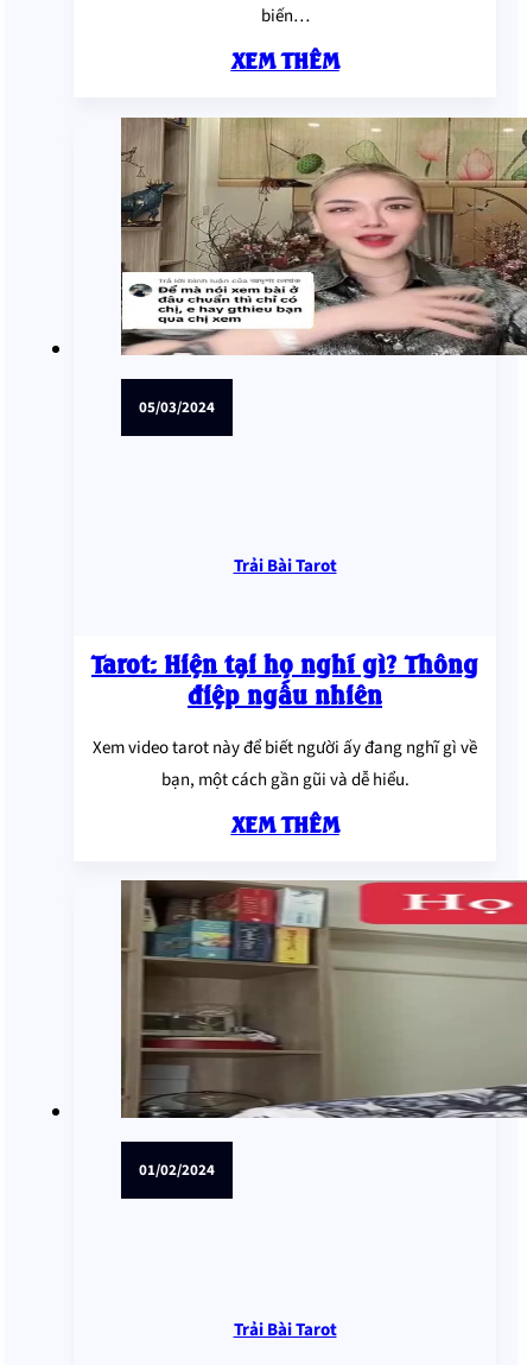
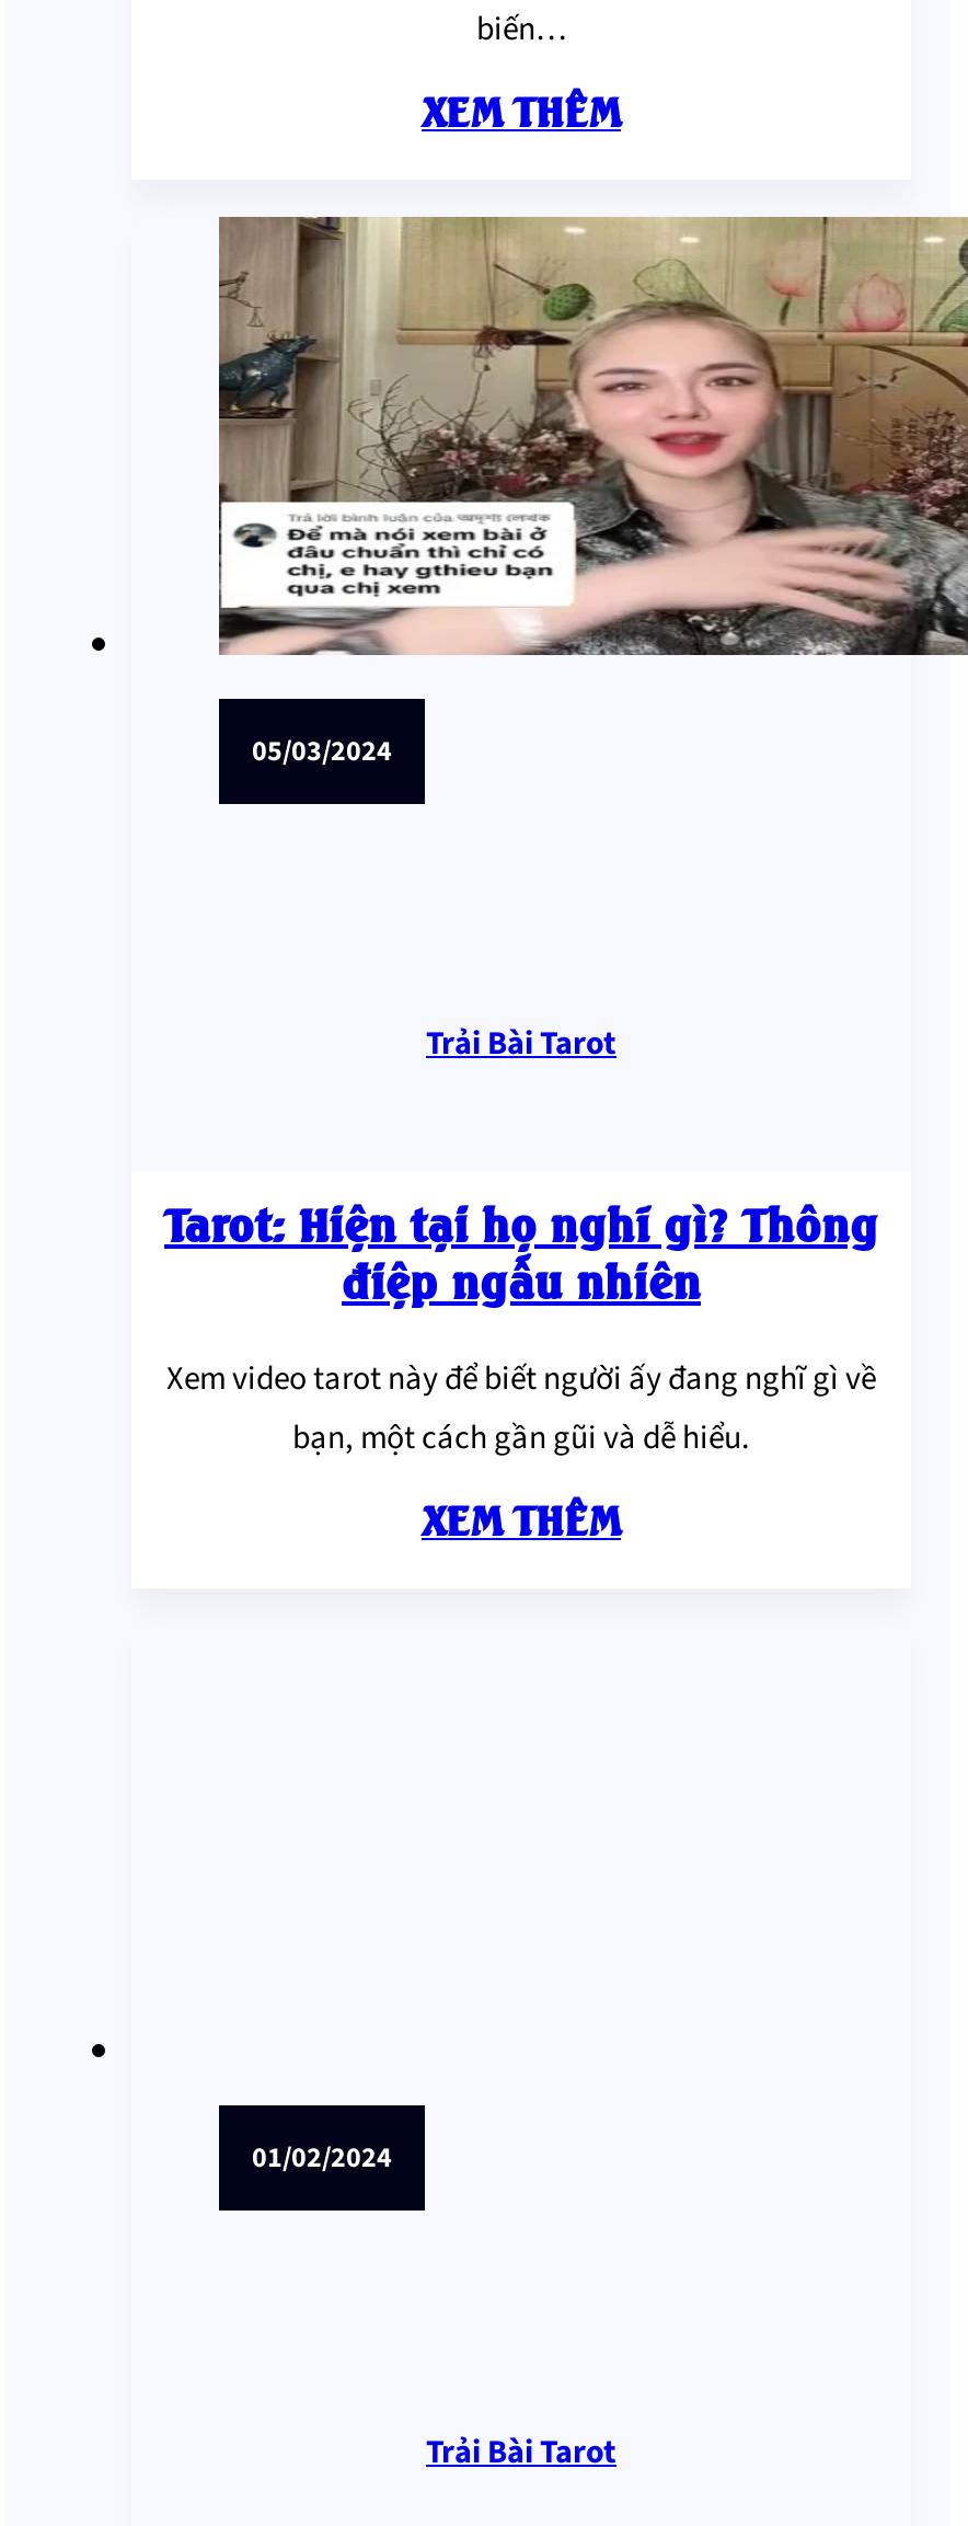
[120,879,523,1119] [image] -> none

